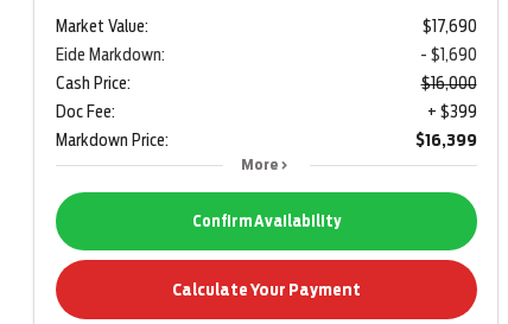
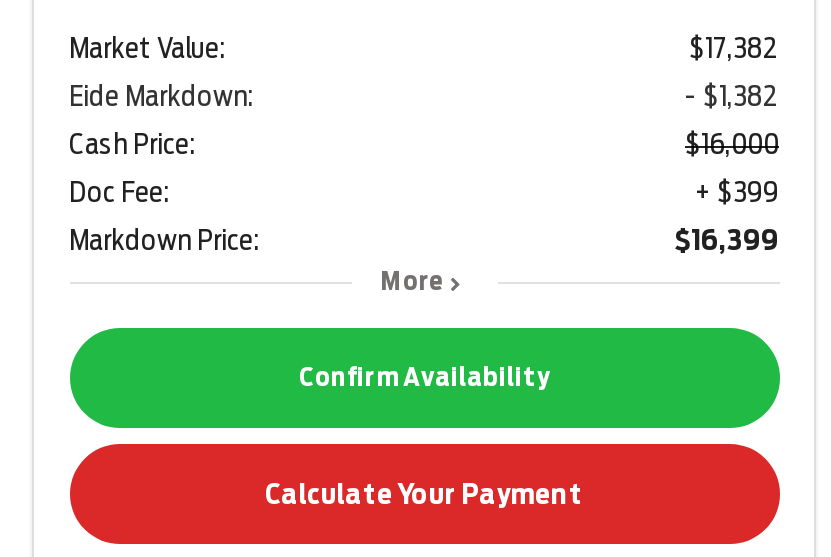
[422,16,477,35] $17,690 -> [689,33,779,65] $17,382
[420,45,477,63] - $1,690 -> [685,81,779,113] - $1,382

